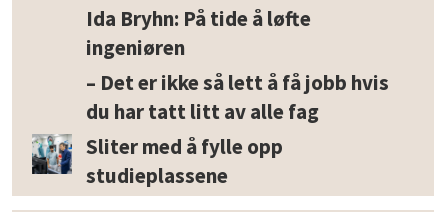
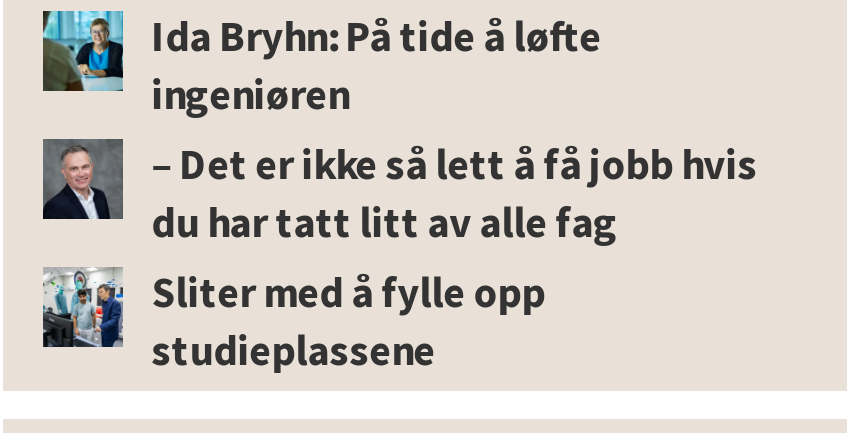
none -> [41,9,125,93] [image]
none -> [41,137,125,221] [image]

